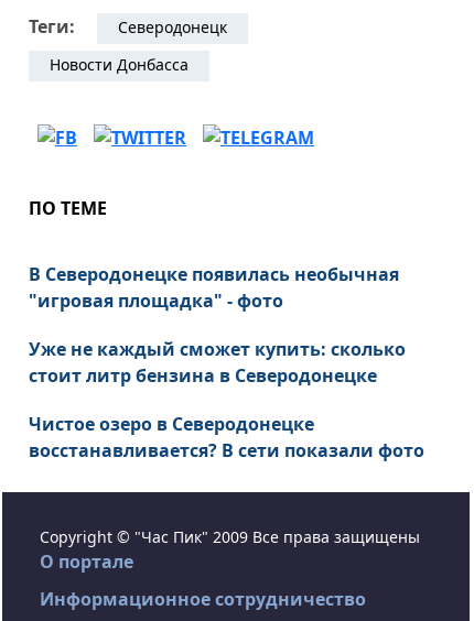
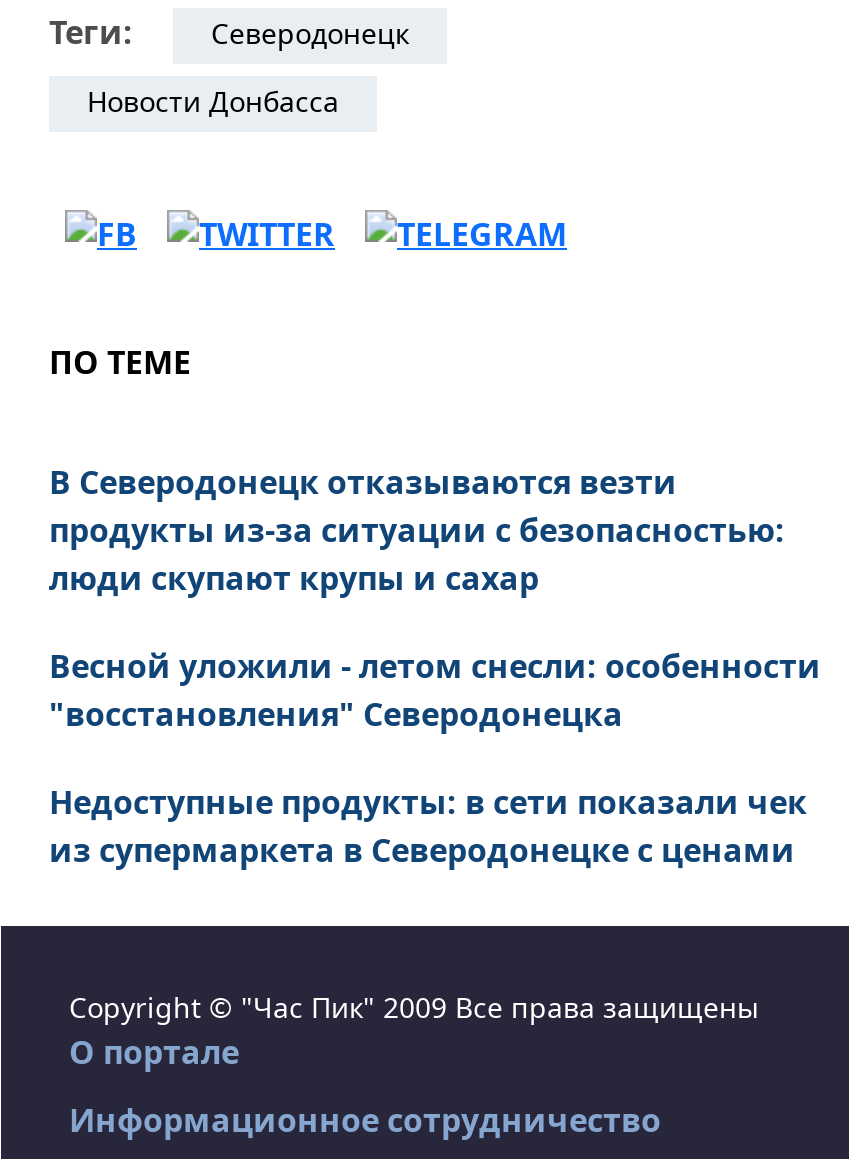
[29,262,399,313] В Северодонецке появилась необычная | "игровая площадка" - фото -> [49,461,785,601] В Северодонецк отказываются везти | продукты из-за ситуации с безопасностью: | люди скупают крупы и сахар
[29,337,406,388] Уже не каждый сможет купить: сколько | стоит литр бензина в Северодонецке -> [49,645,821,737] Весной уложили - летом снесли: особенности | "восстановления" Северодонецка
[29,412,424,463] Чистое озеро в Северодонецке | восстанавливается? В сети показали фото -> [49,781,807,873] Недоступные продукты: в сети показали чек | из супермаркета в Северодонецке с ценами

